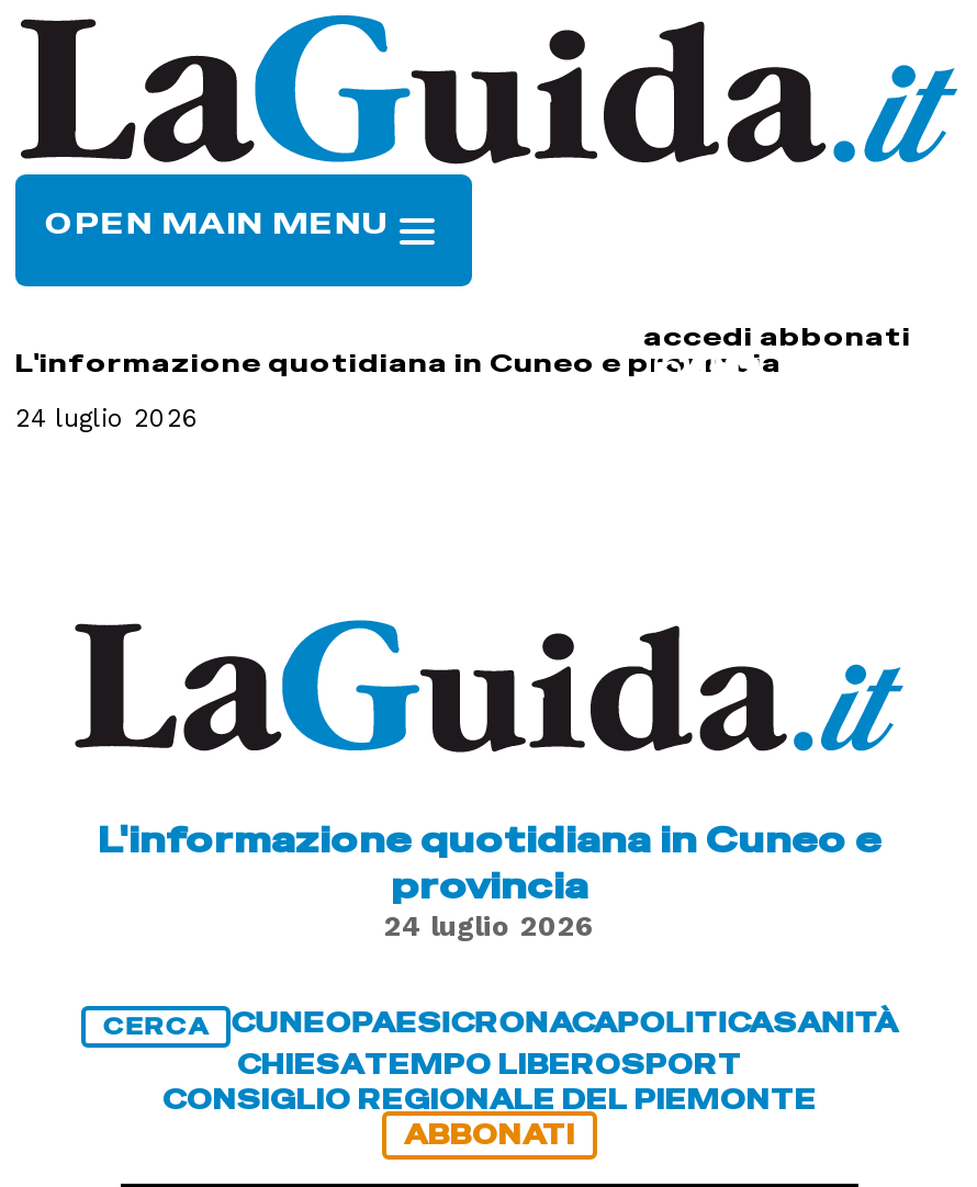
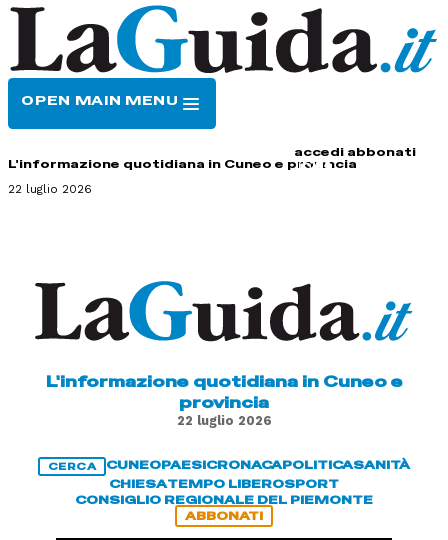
[15,403,200,434] 24 luglio 2026 -> [8,182,92,196] 22 luglio 2026
[384,909,595,942] 24 luglio 2026 -> [176,413,271,428] 22 luglio 2026

